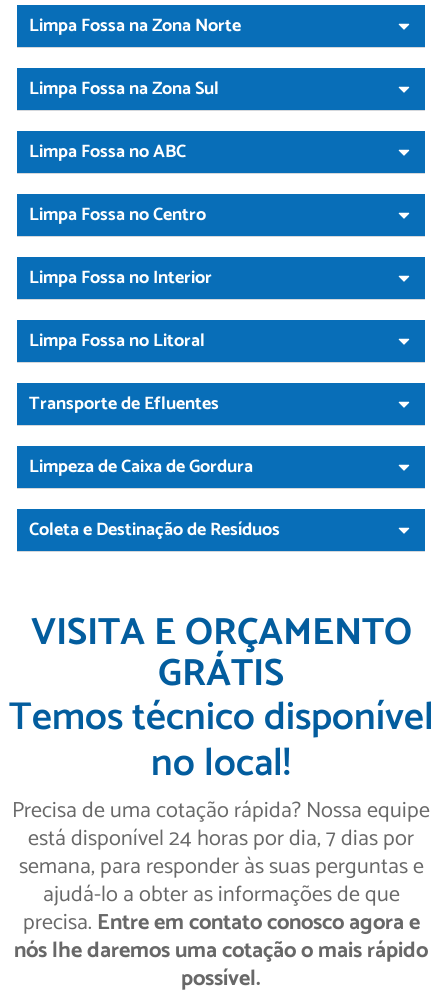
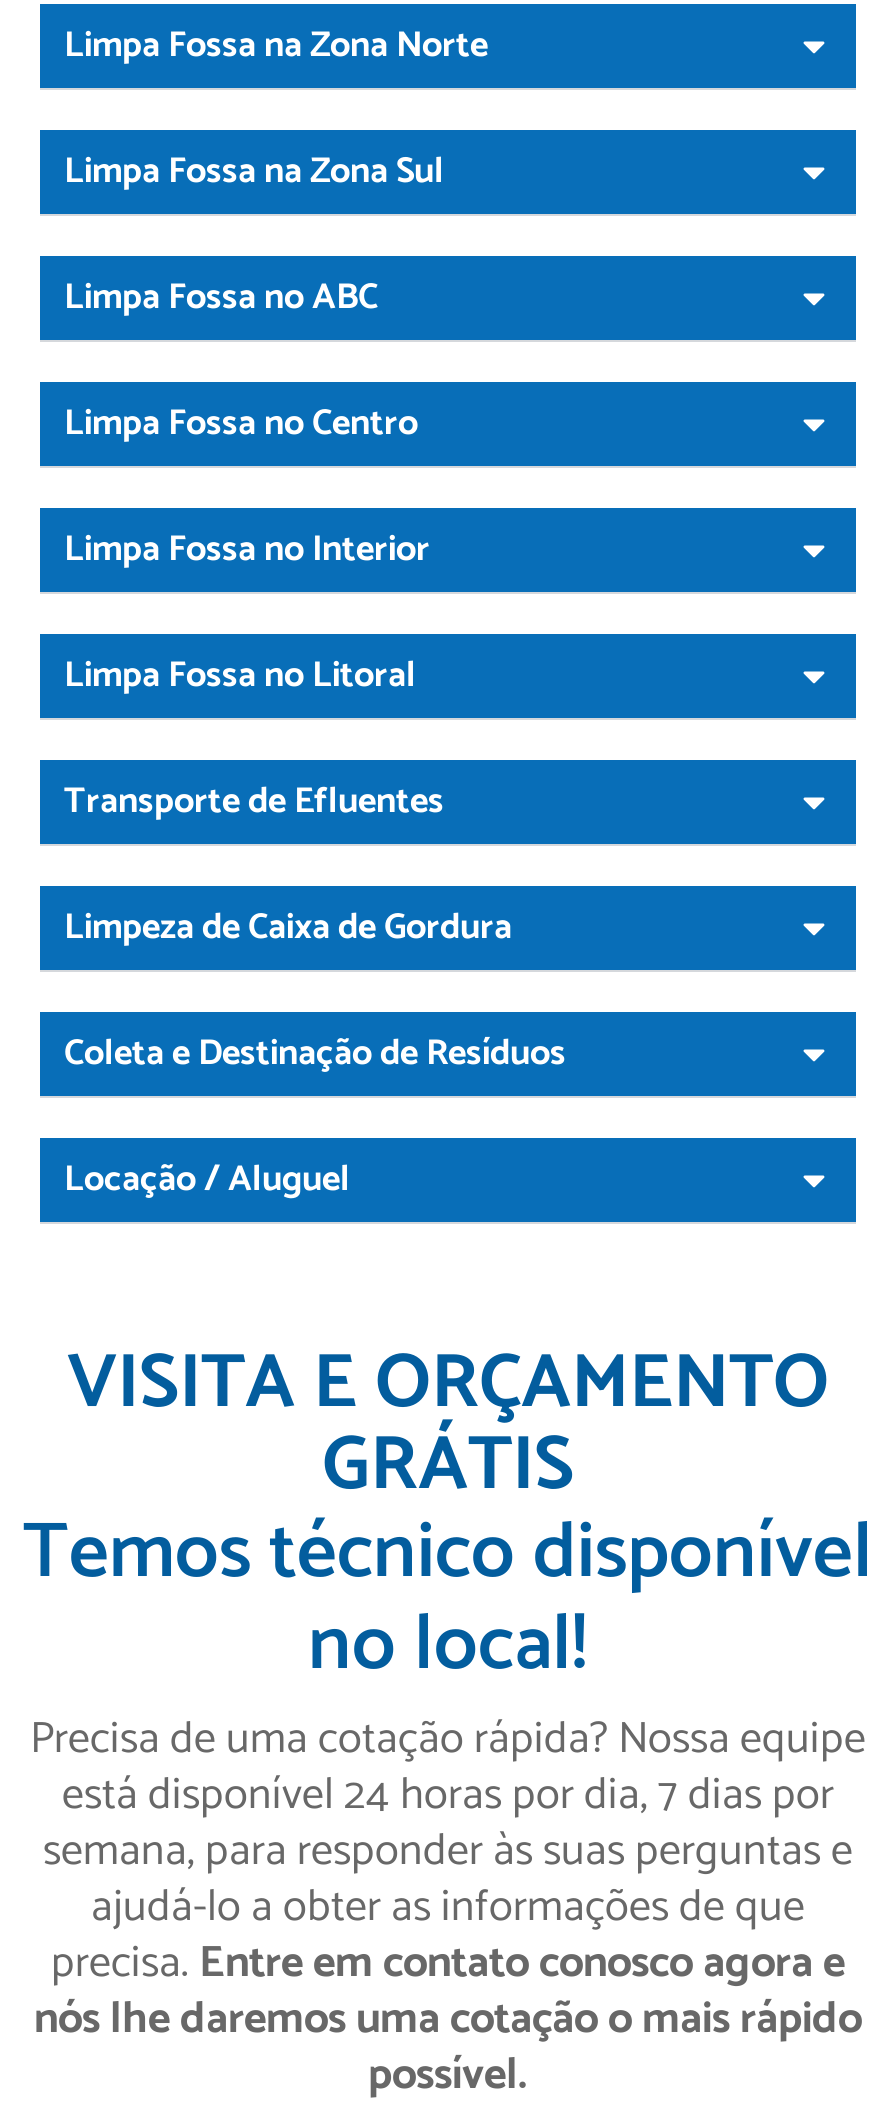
none -> [64,1149,350,1209] Locação / Aluguel

